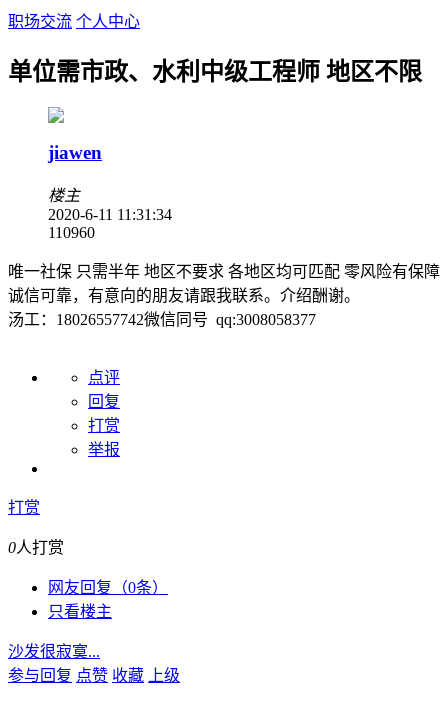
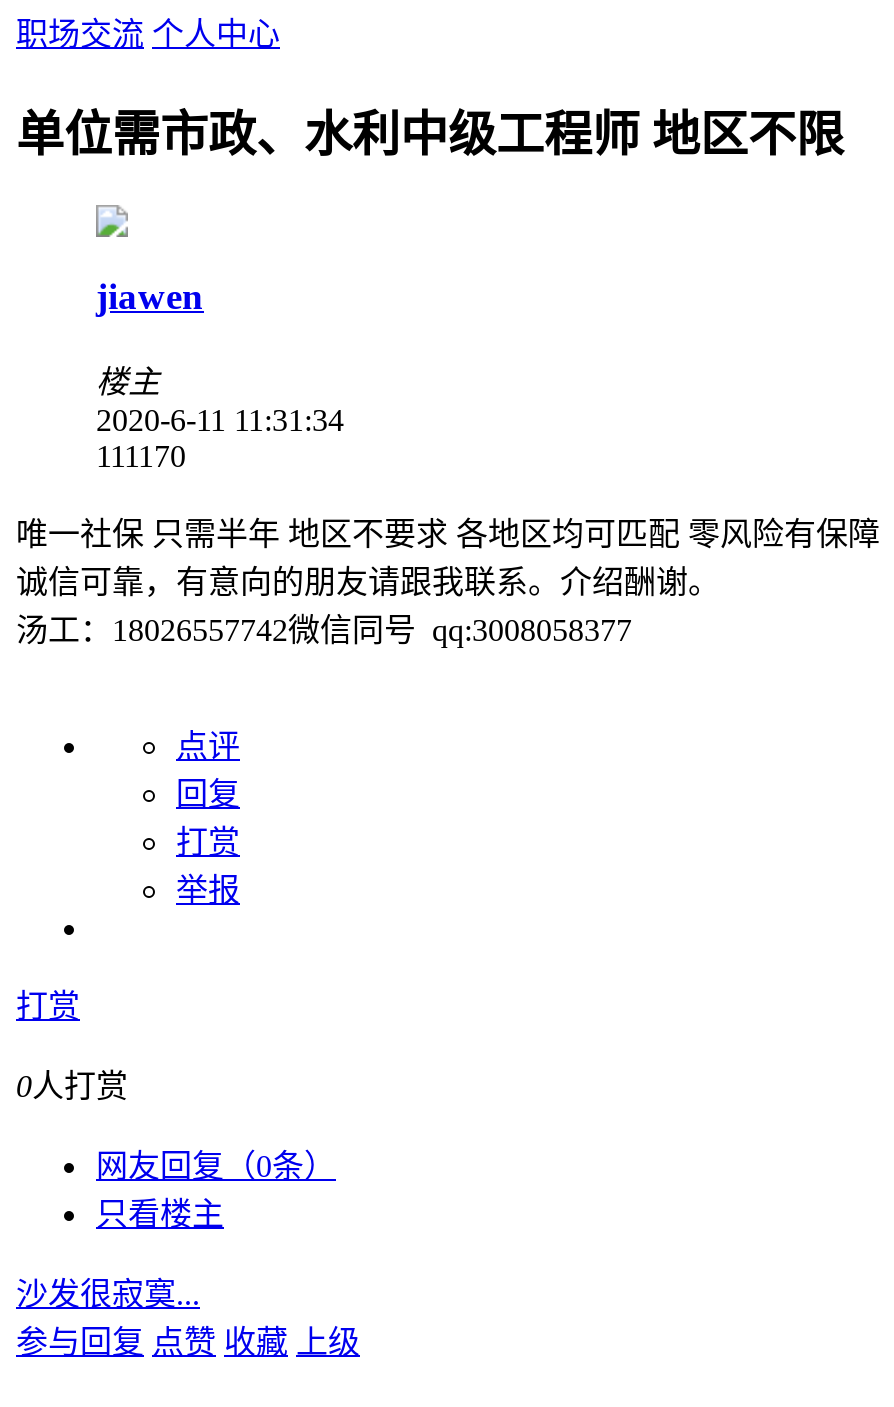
[48,224,95,241] 110960 -> [96,439,186,473] 111170

